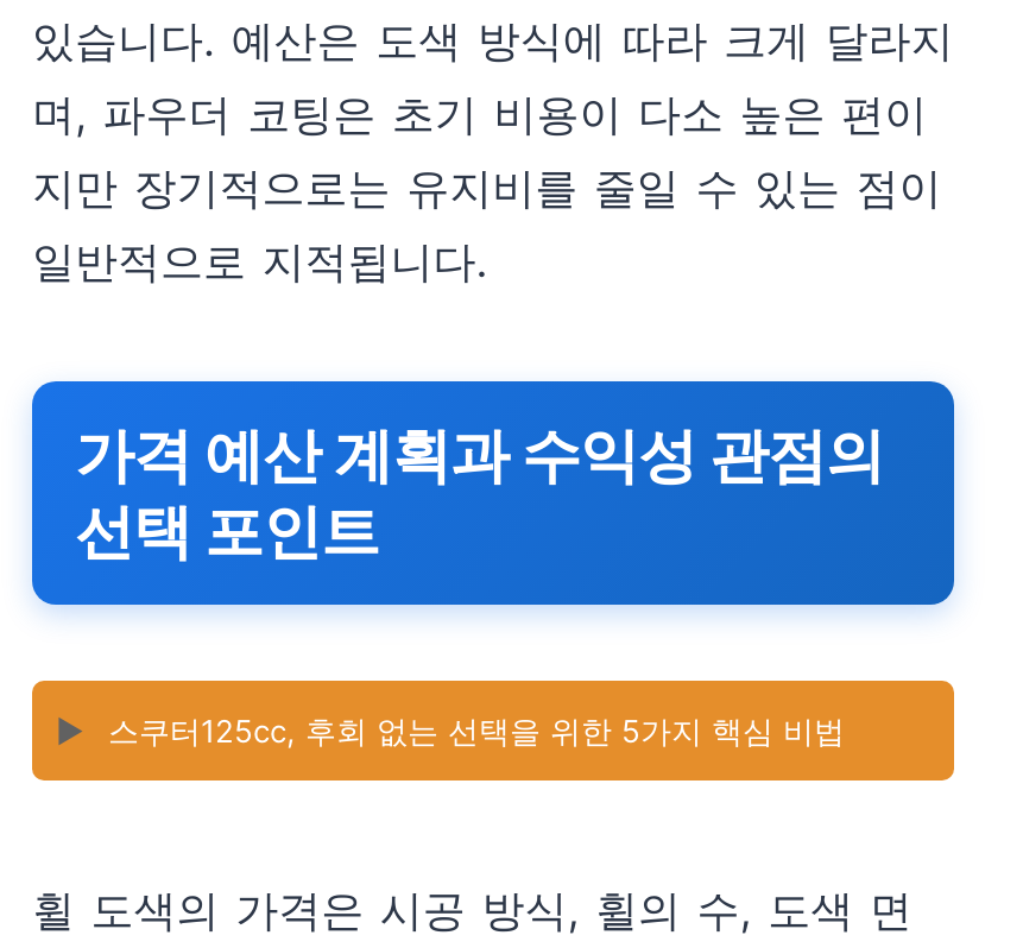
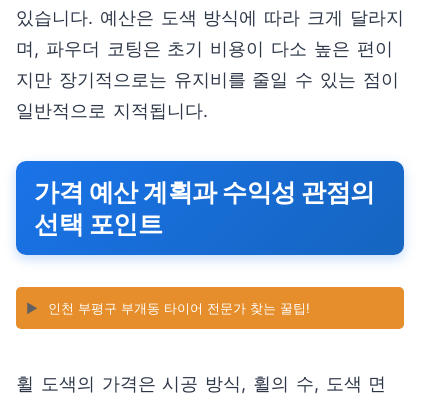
[108,713,845,751] 스쿠터125cc, 후회 없는 선택을 위한 5가지 핵심 비법 -> [48,300,310,316] 인천 부평구 부개동 타이어 전문가 찾는 꿀팁!

